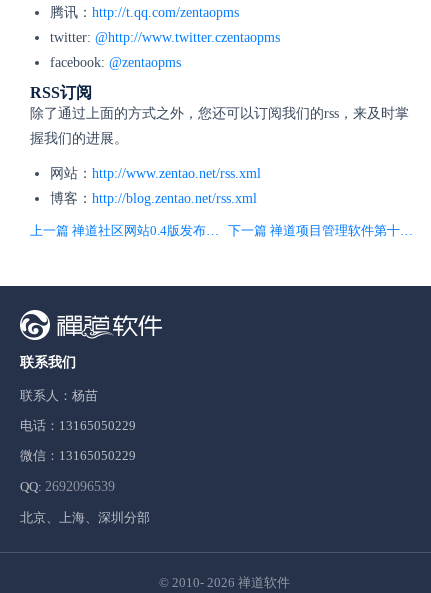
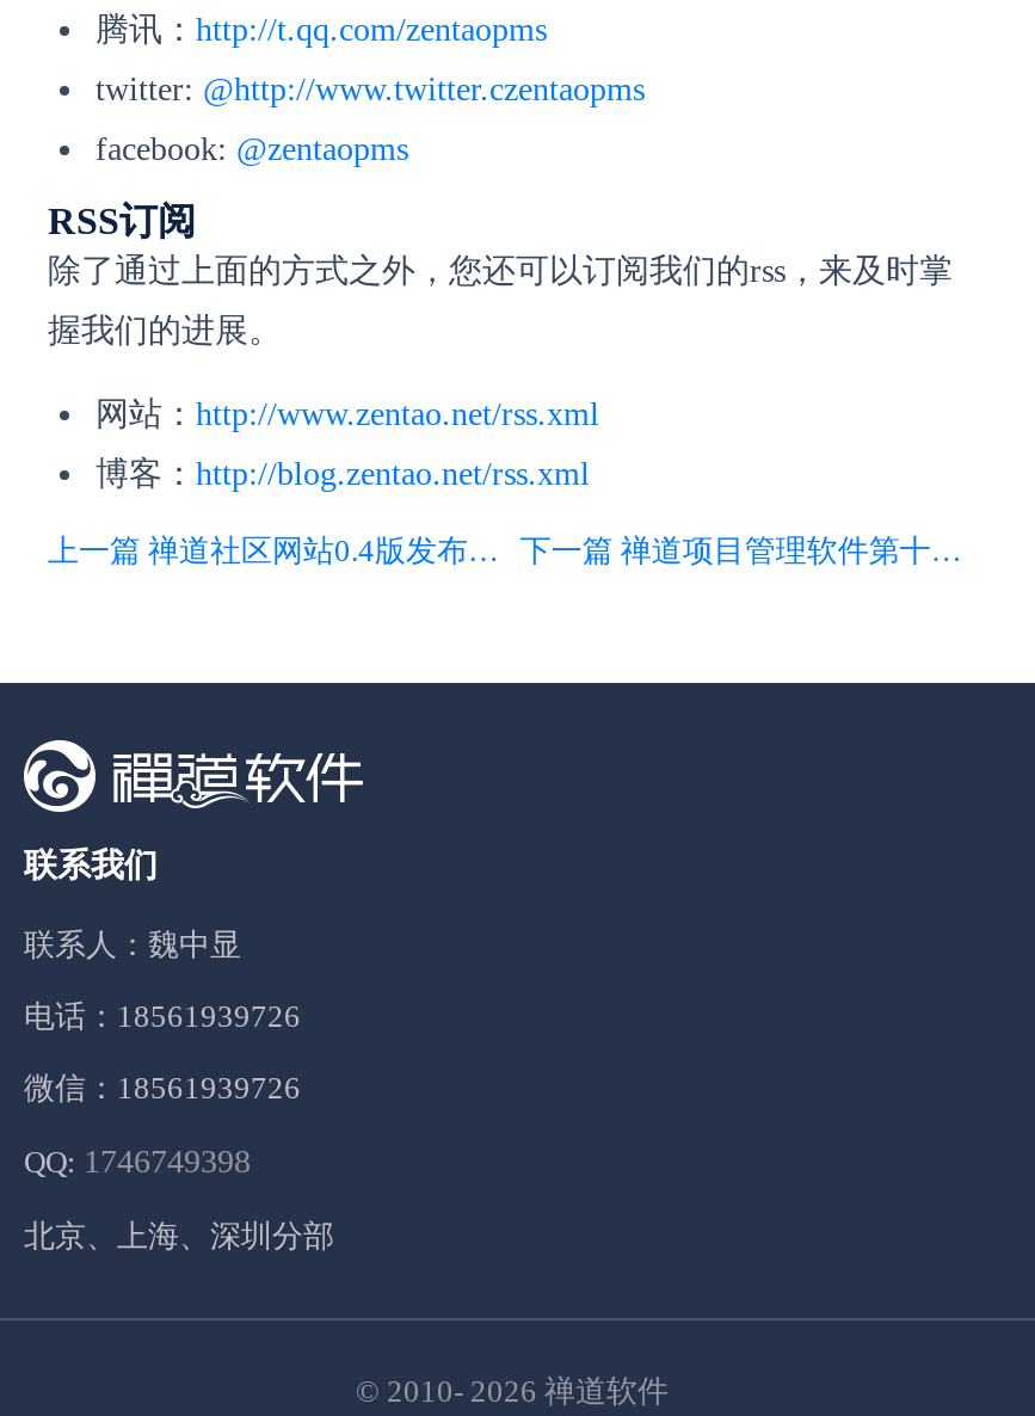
[20,388,98,403] 联系人：杨苗 -> [24,926,241,962] 联系人：魏中显
[20,418,136,433] 电话：13165050229 -> [24,998,301,1034] 电话：18561939726
[20,448,136,463] 微信：13165050229 -> [24,1070,301,1106] 微信：18561939726
[20,479,115,494] QQ: 2692096539 -> [24,1144,251,1180] QQ: 1746749398

